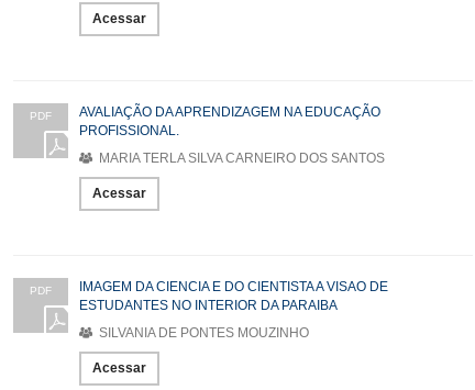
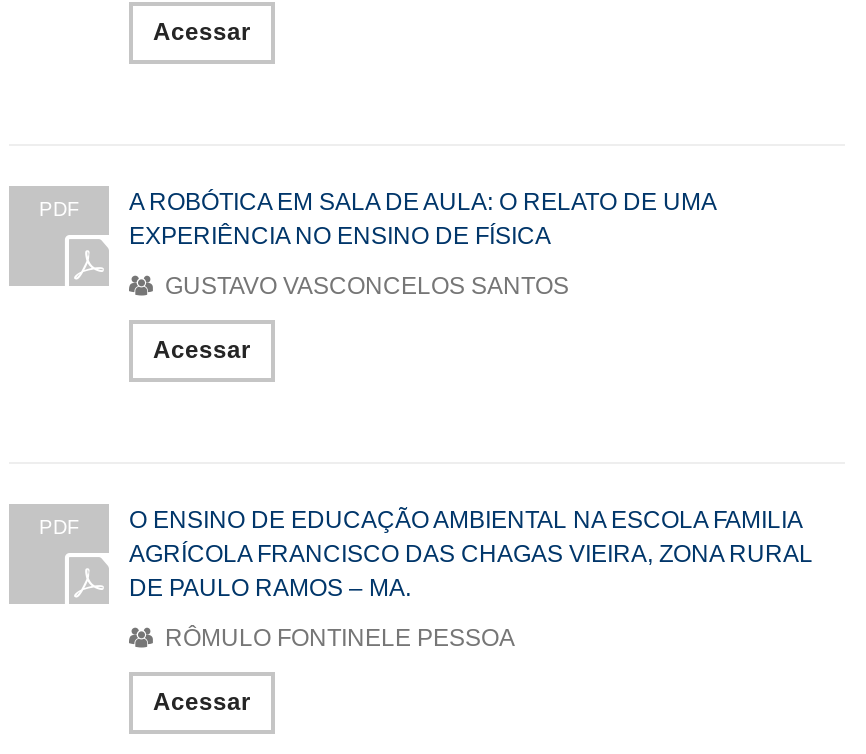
[79,104,380,138] AVALIAÇÃO DA APRENDIZAGEM NA EDUCAÇÃO | PROFISSIONAL. -> [129,188,715,250] A ROBÓTICA EM SALA DE AULA: O RELATO DE UMA | EXPERIÊNCIA NO ENSINO DE FÍSICA
[96,150,385,166] MARIA TERLA SILVA CARNEIRO DOS SANTOS -> [159,272,569,300] GUSTAVO VASCONCELOS SANTOS
[79,279,388,313] IMAGEM DA CIENCIA E DO CIENTISTA A VISAO DE | ESTUDANTES NO INTERIOR DA PARAIBA -> [129,506,813,602] O ENSINO DE EDUCAÇÃO AMBIENTAL NA ESCOLA FAMILIA | AGRÍCOLA FRANCISCO DAS CHAGAS VIEIRA, ZONA RURAL | DE PAULO RAMOS – MA.
[96,325,309,340] SILVANIA DE PONTES MOUZINHO -> [159,624,515,652] RÔMULO FONTINELE PESSOA

